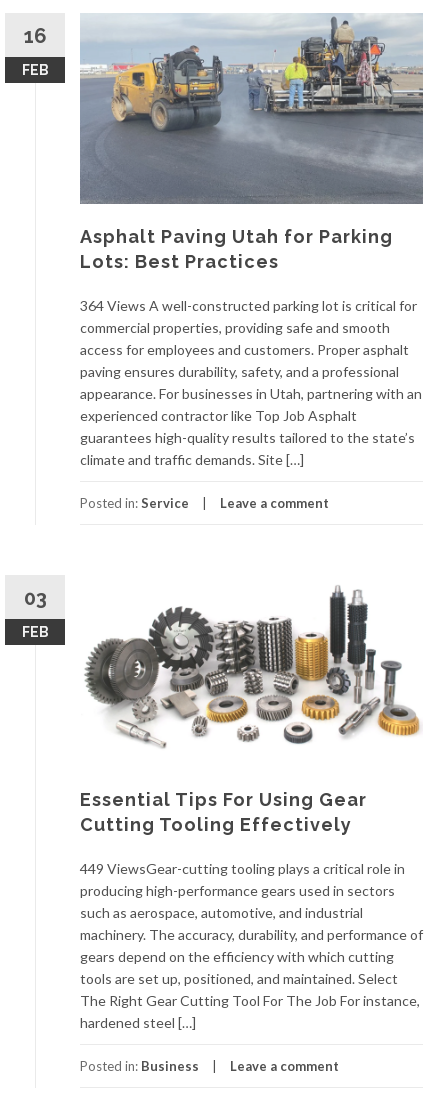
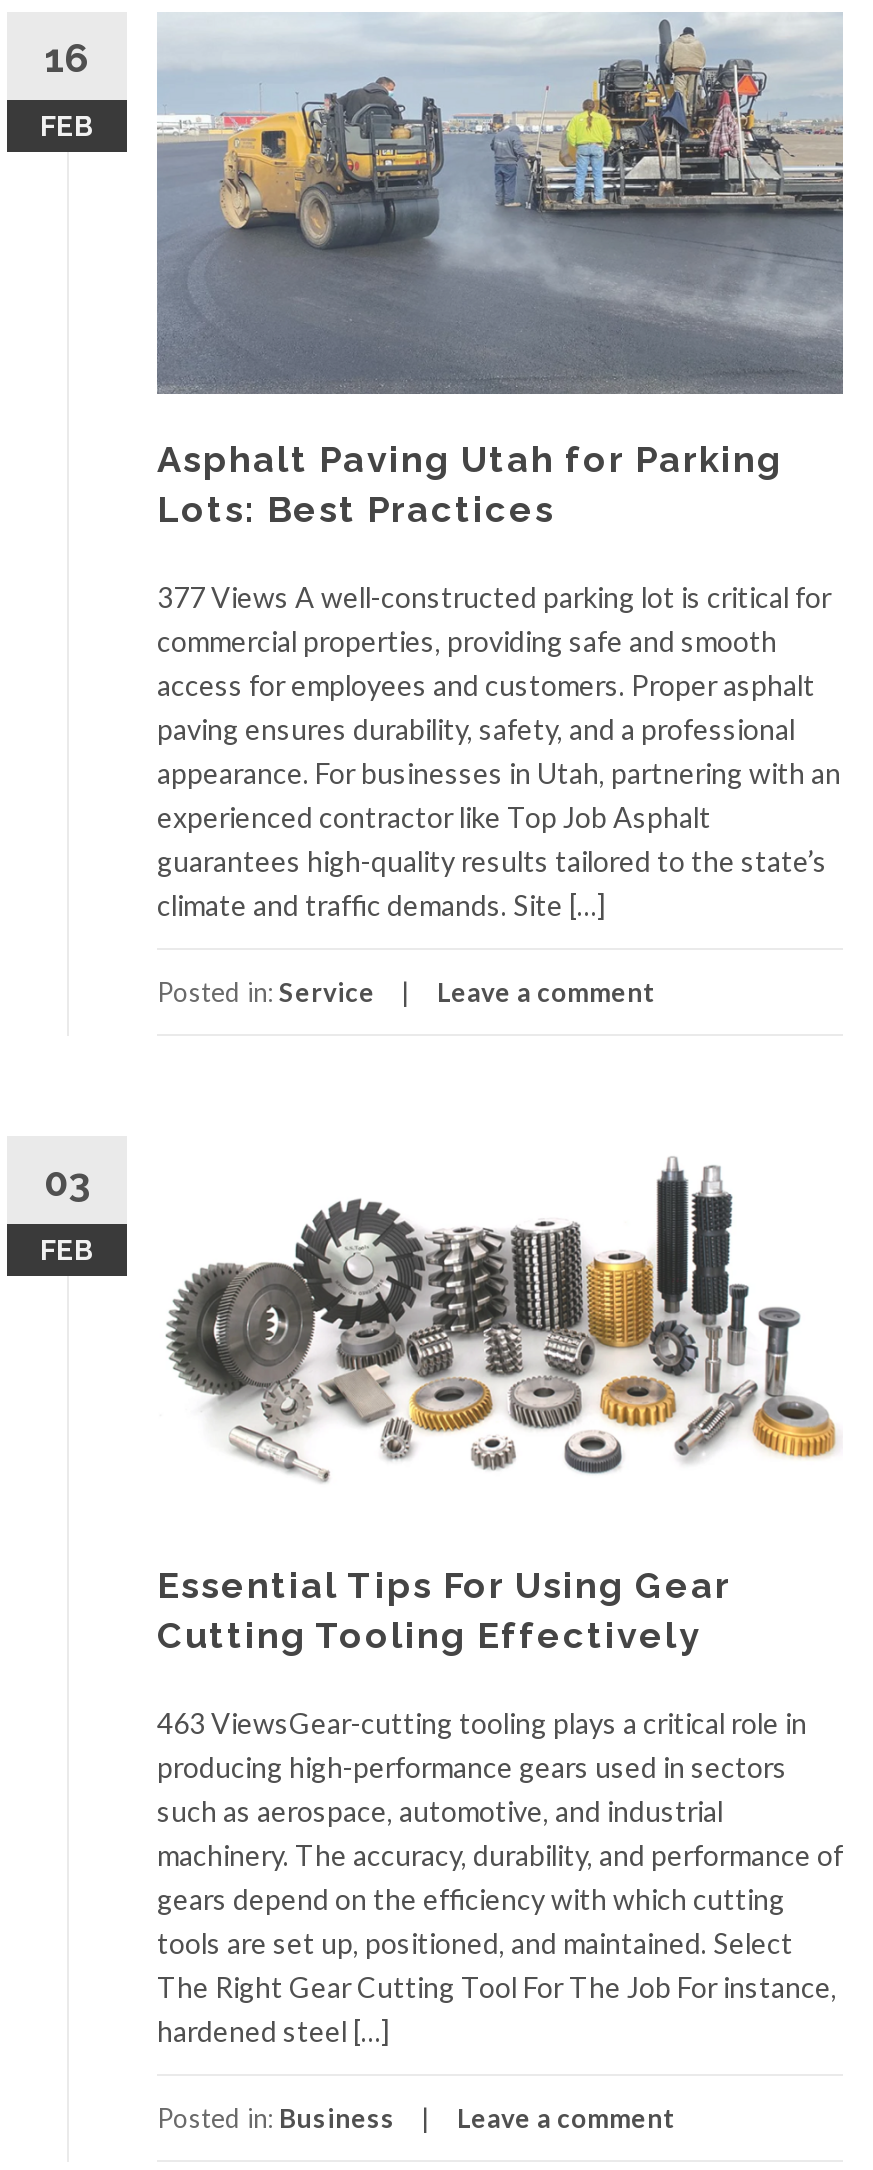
[80,297,417,314] 364 Views A well-constructed parking lot is critical for -> [157,580,831,614] 377 Views A well-constructed parking lot is critical for
[80,860,405,877] 449 ViewsGear-cutting tooling plays a critical role in -> [157,1705,807,1739] 463 ViewsGear-cutting tooling plays a critical role in

